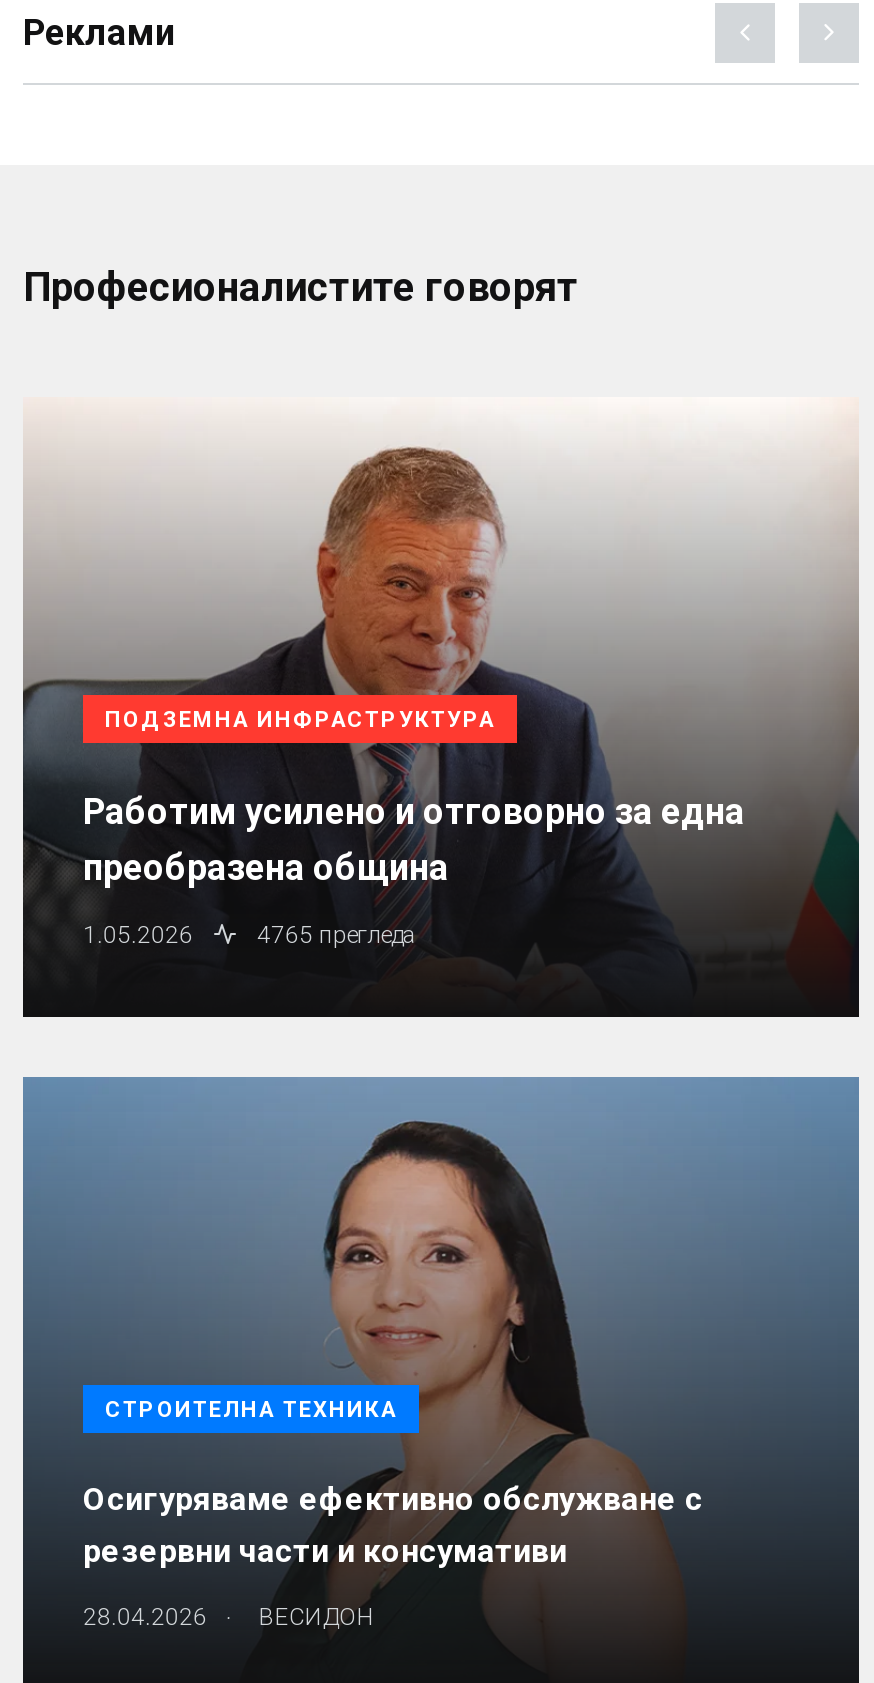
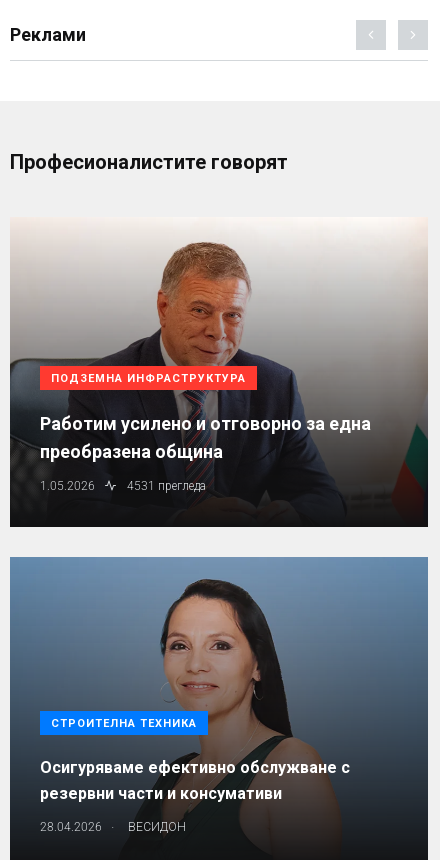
[257,922,415,950] 4765 прегледа -> [127,479,206,493] 4531 прегледа

